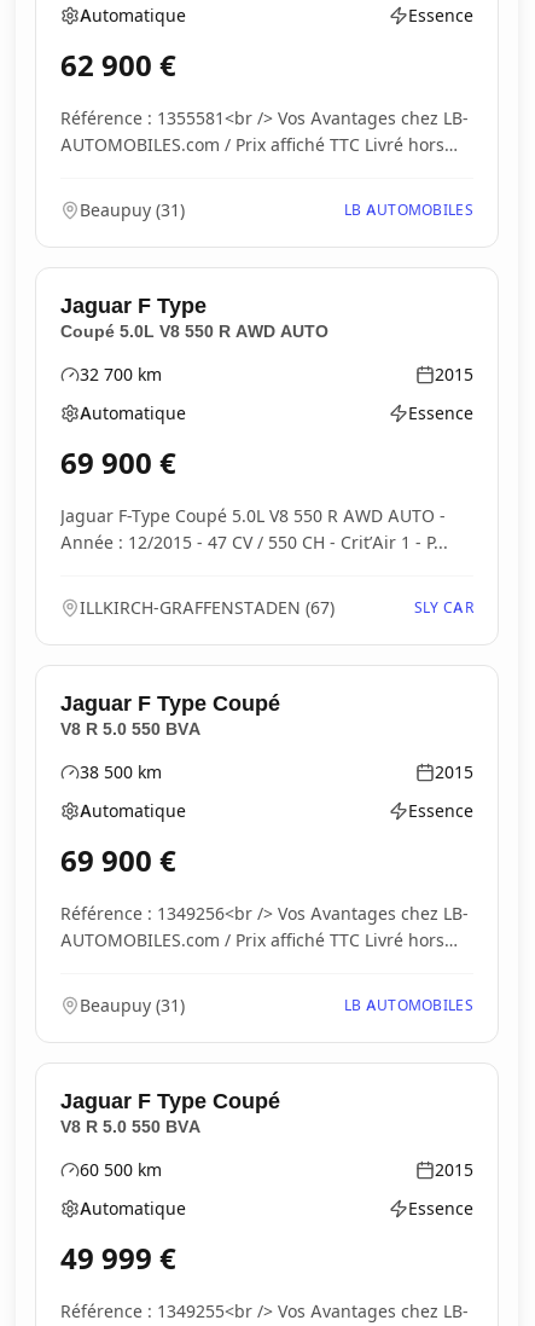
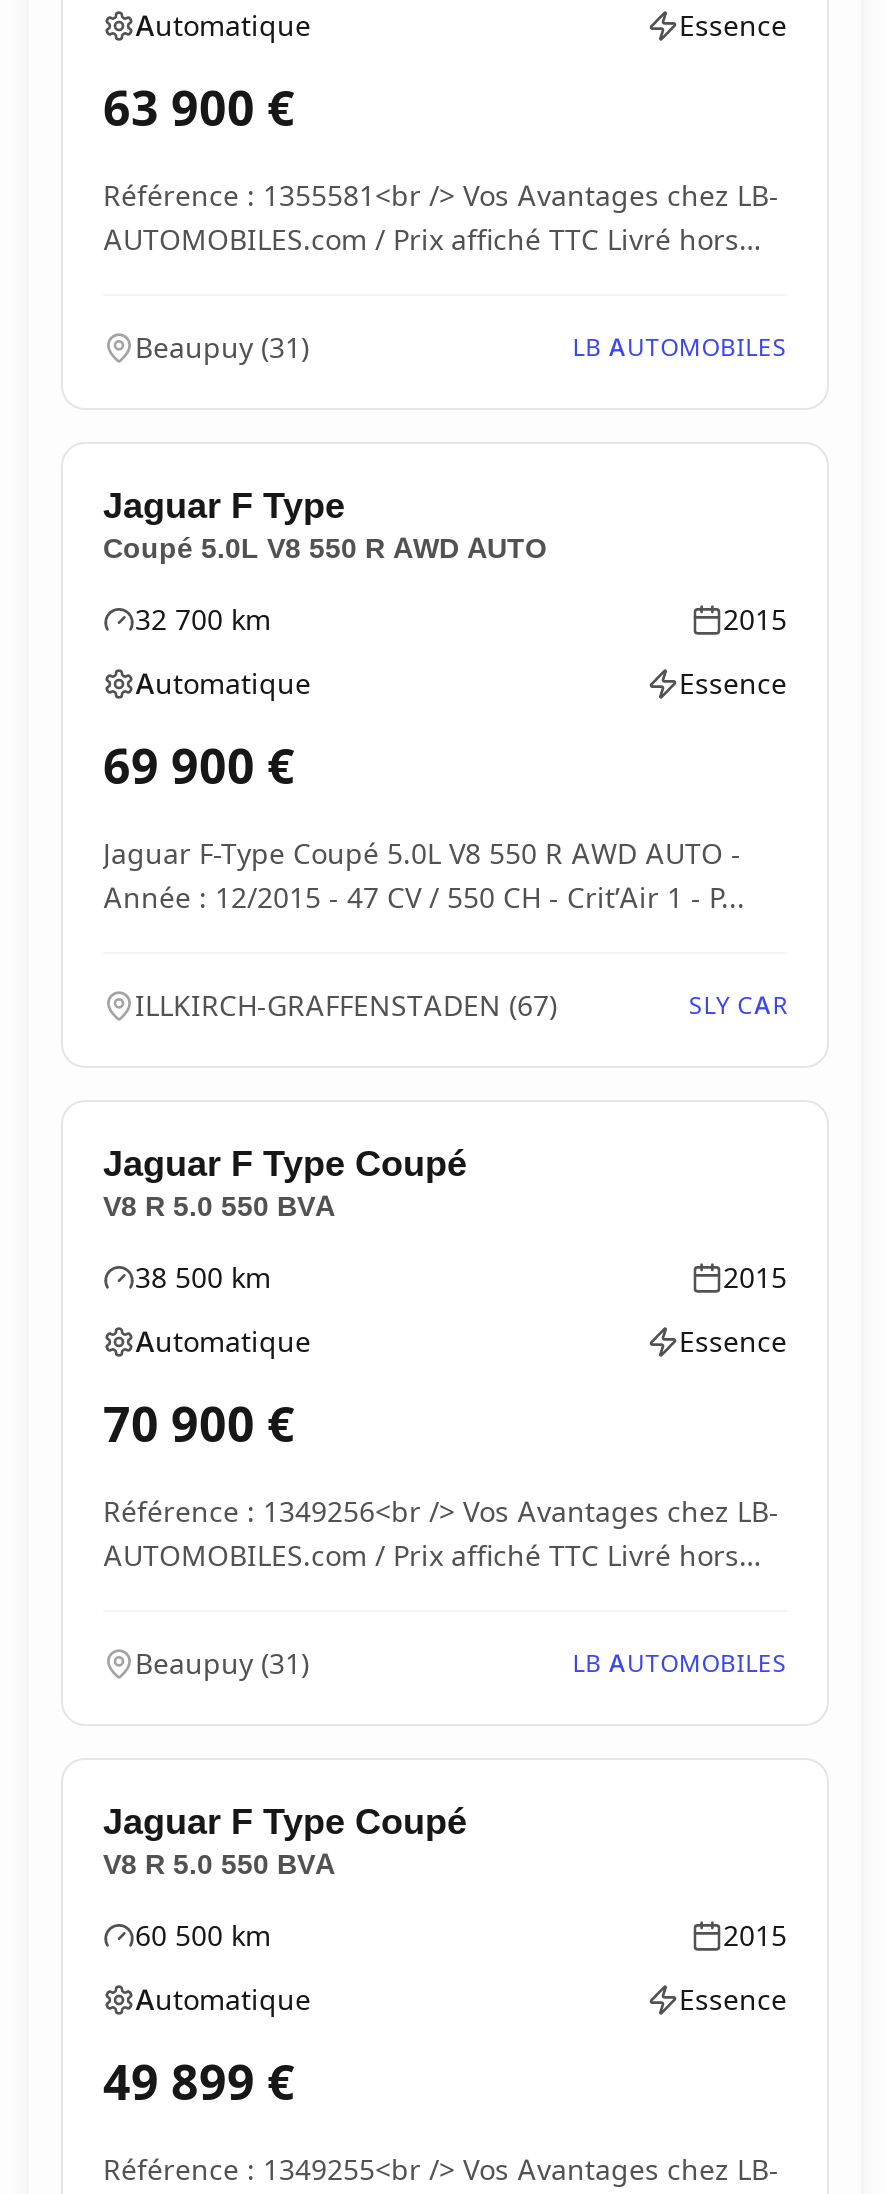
[60,48,176,83] 62 900 € -> [103,80,295,138] 63 900 €
[60,844,176,879] 69 900 € -> [103,1396,295,1454] 70 900 €
[60,1241,176,1276] 49 999 € -> [103,2054,295,2112] 49 899 €

